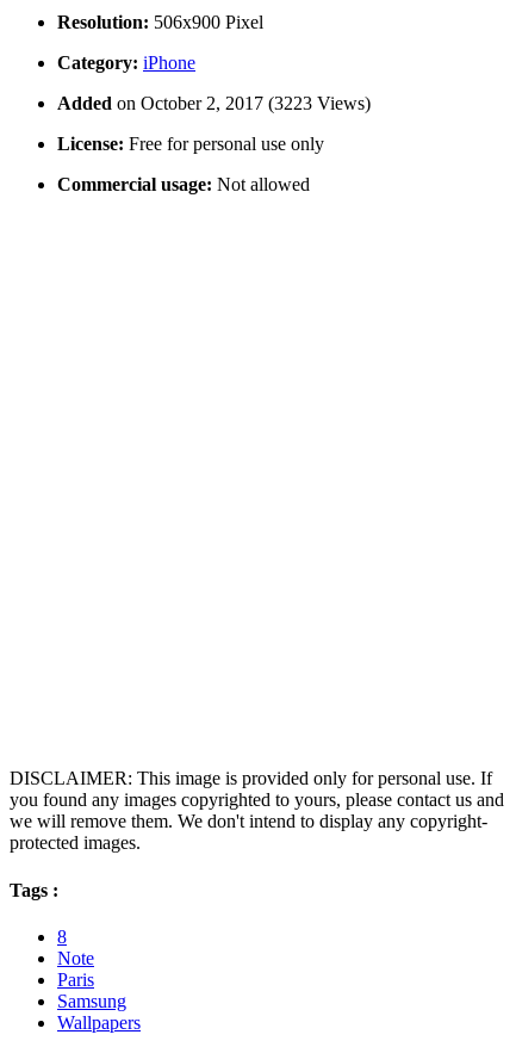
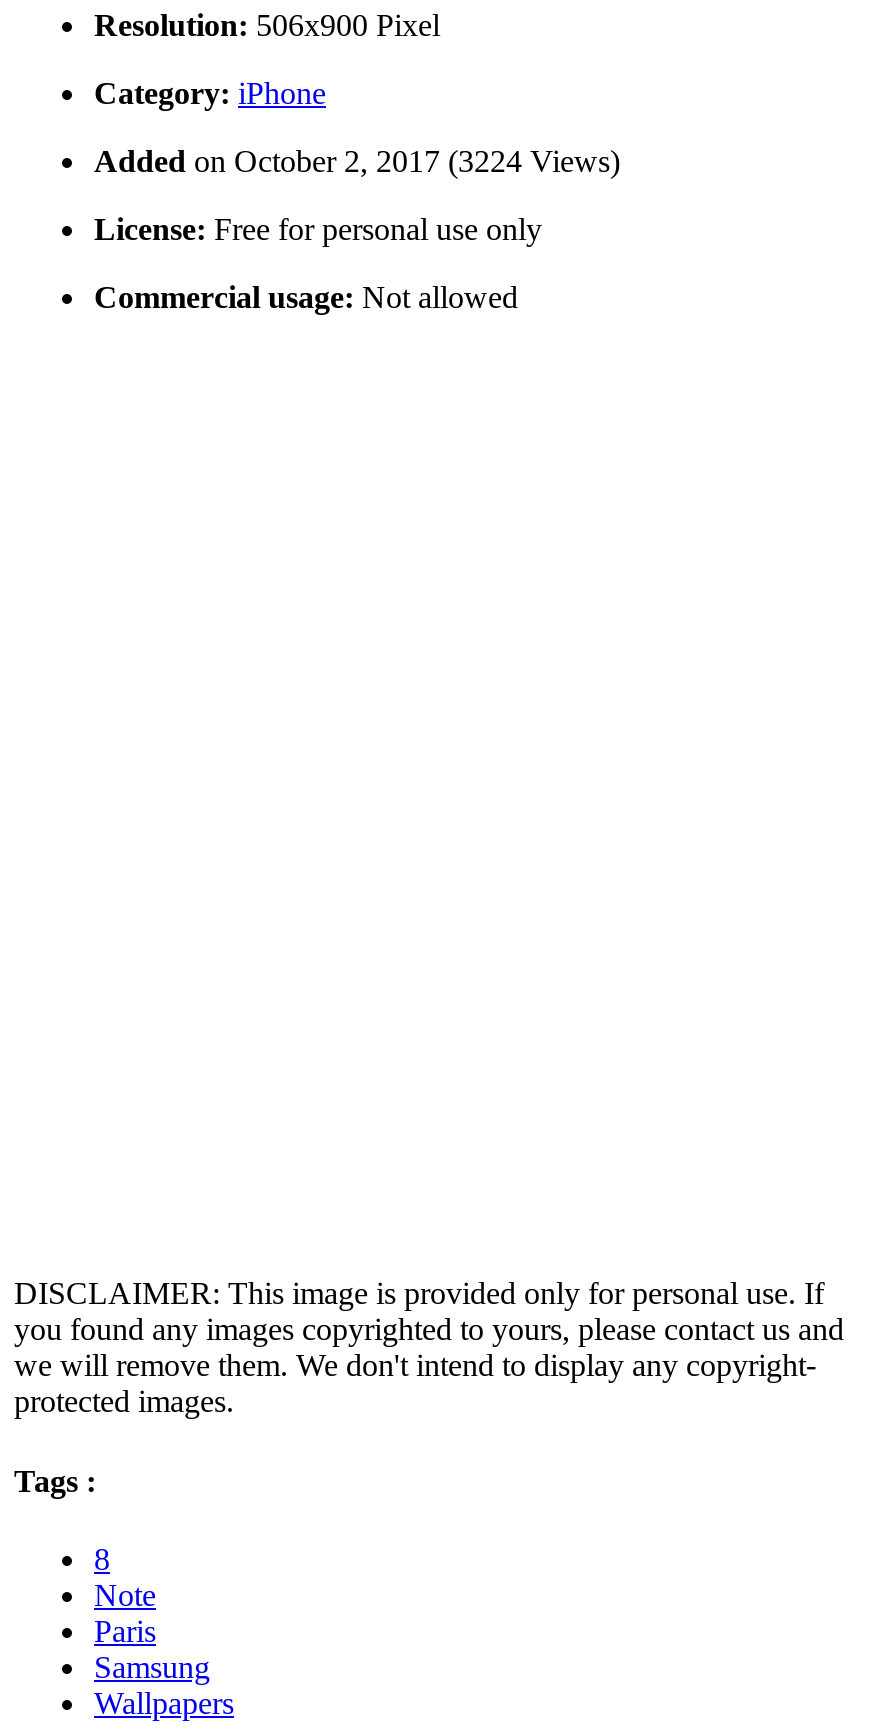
[57,93,371,114] Added on October 2, 2017 (3223 Views) -> [94,145,620,179] Added on October 2, 2017 (3224 Views)

